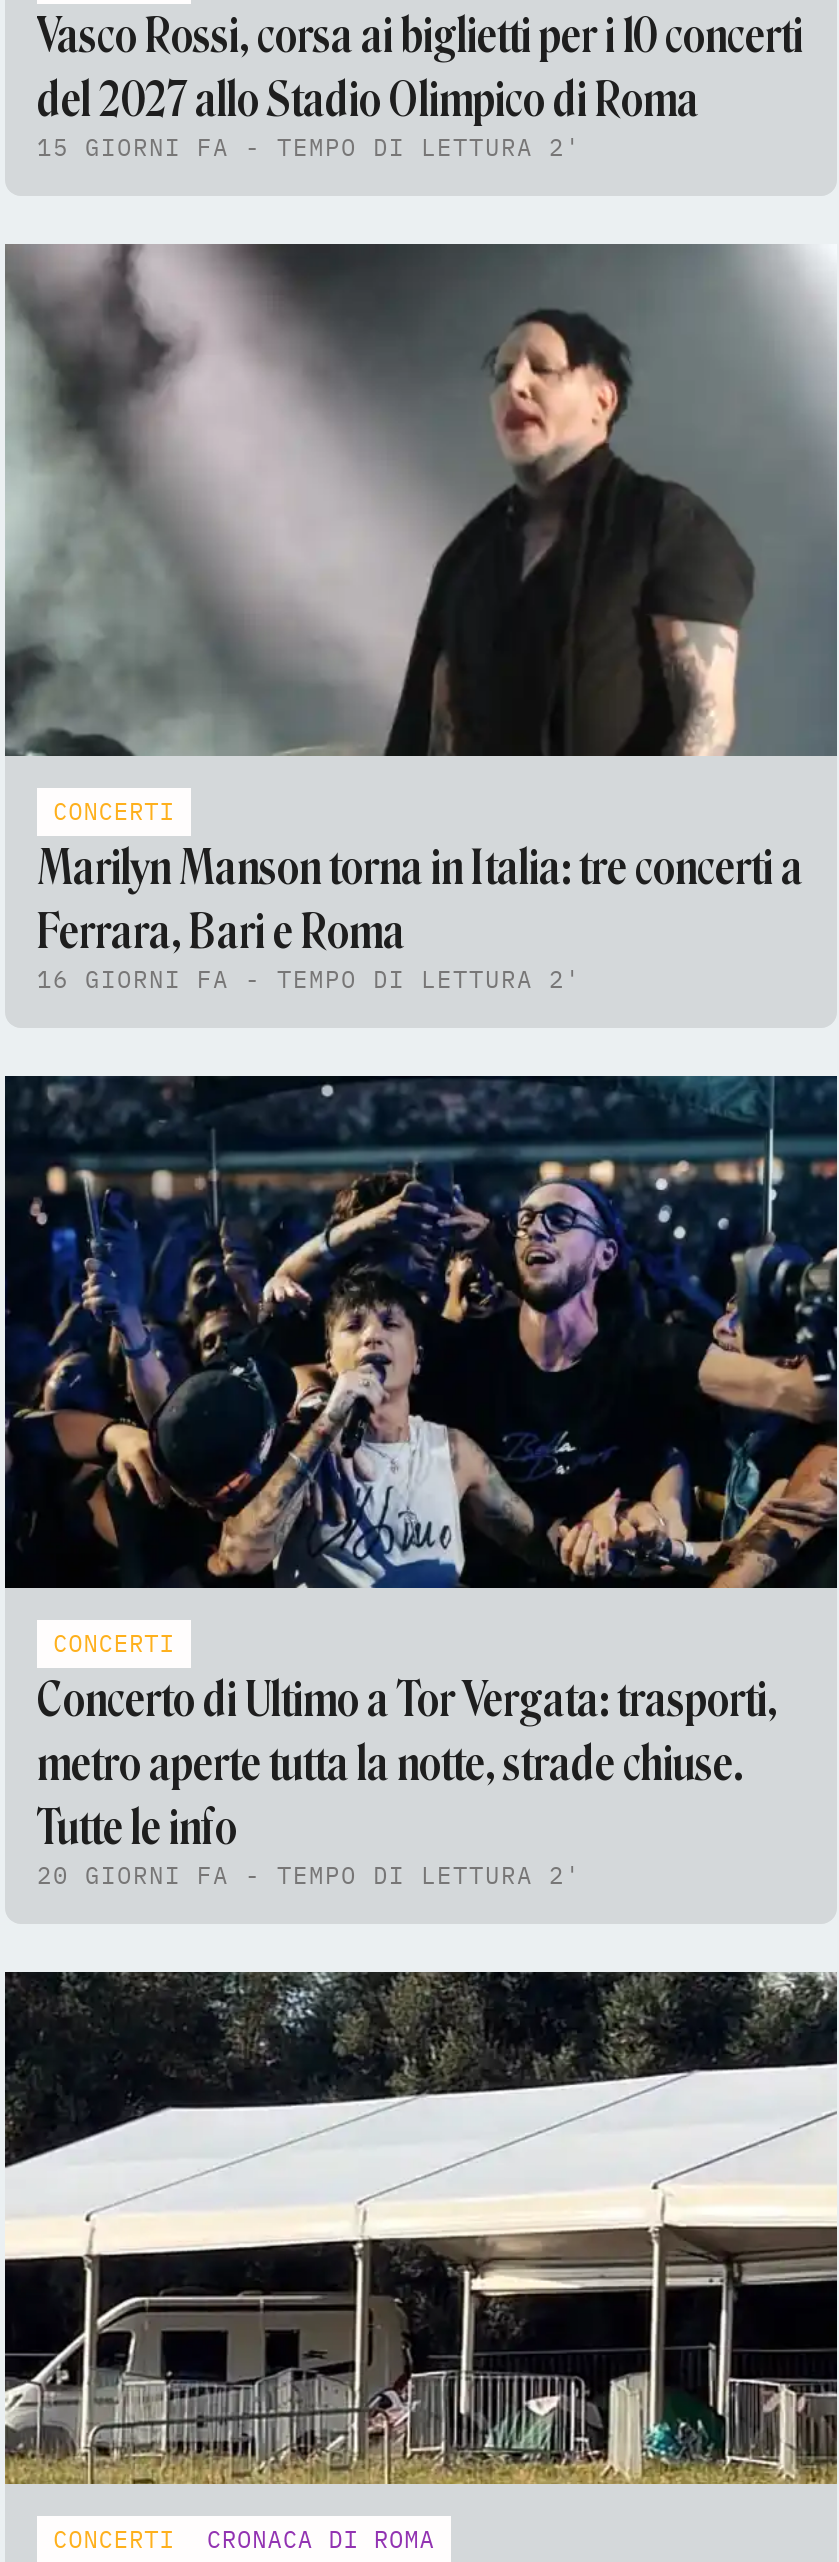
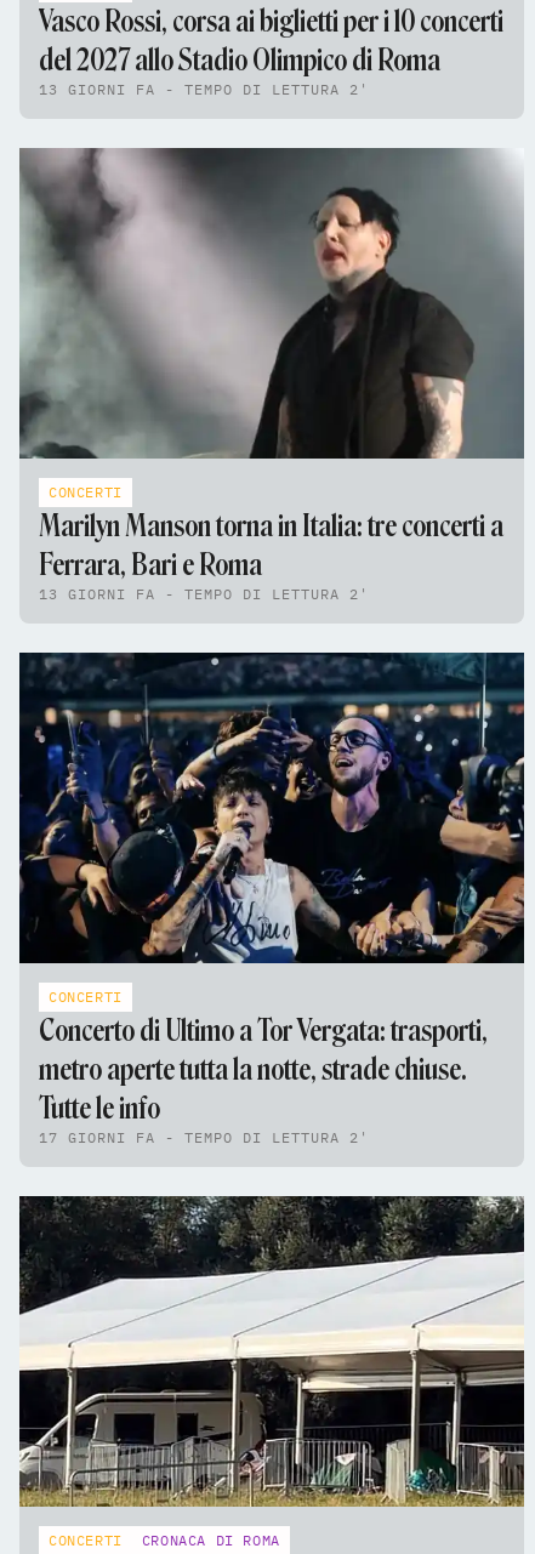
[37,133,581,163] 15 GIORNI FA - TEMPO DI LETTURA 2' -> [39,81,369,99] 13 GIORNI FA - TEMPO DI LETTURA 2'
[37,965,581,995] 16 GIORNI FA - TEMPO DI LETTURA 2' -> [39,585,369,603] 13 GIORNI FA - TEMPO DI LETTURA 2'
[37,1861,581,1891] 20 GIORNI FA - TEMPO DI LETTURA 2' -> [39,1129,369,1147] 17 GIORNI FA - TEMPO DI LETTURA 2'

